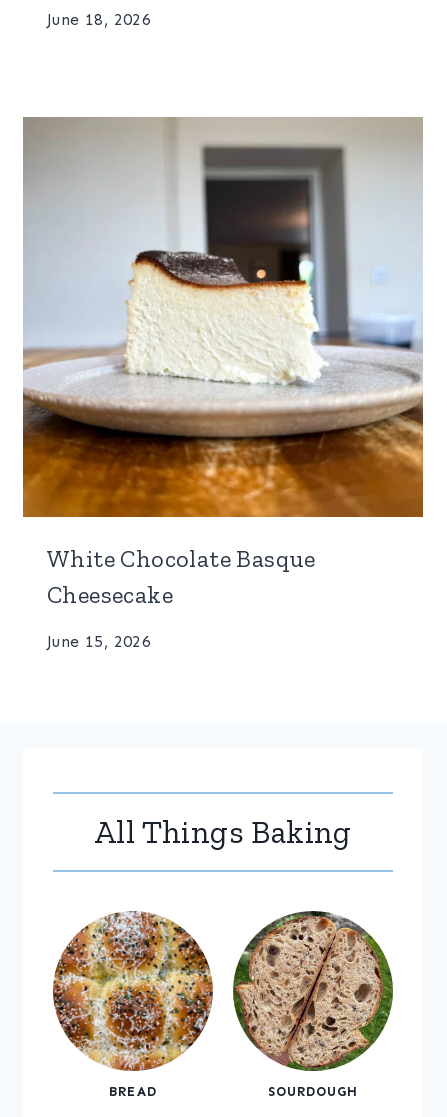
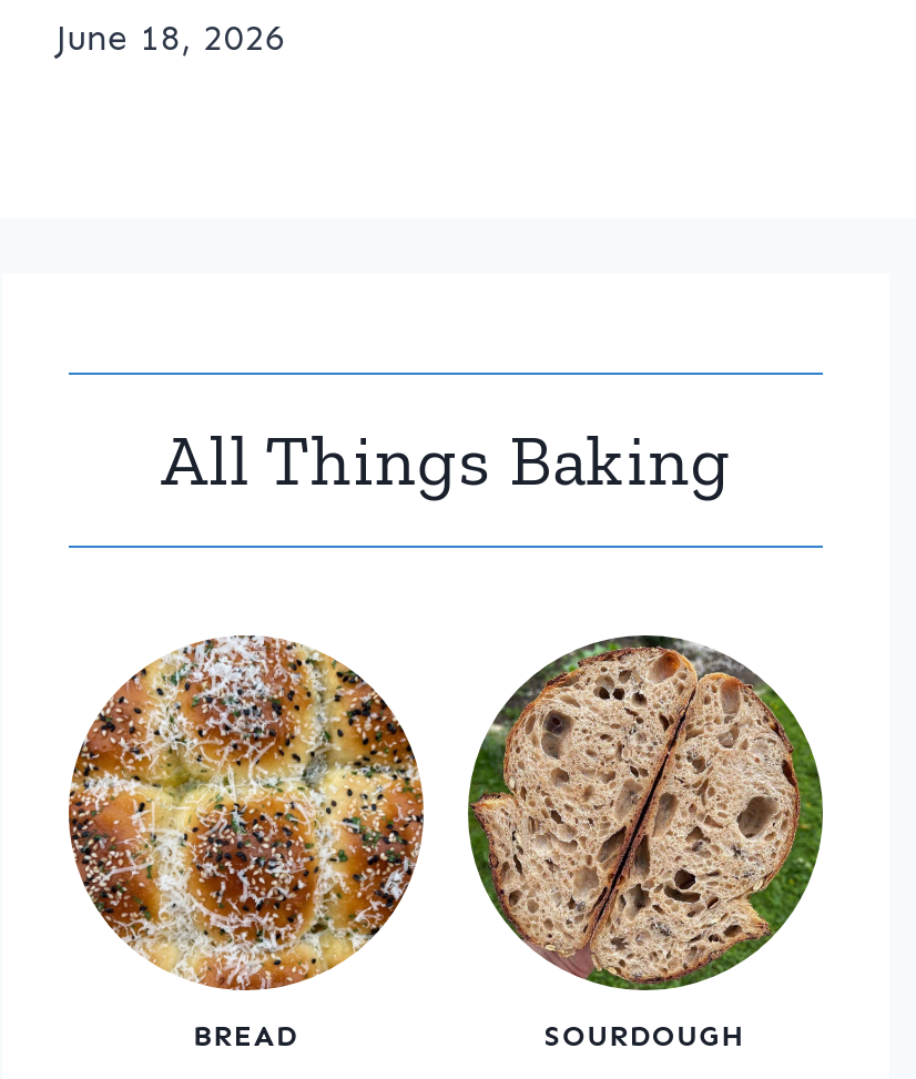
[22,116,424,651] [image] | White Chocolate Basque | Cheesecake | June 15, 2026 -> none

